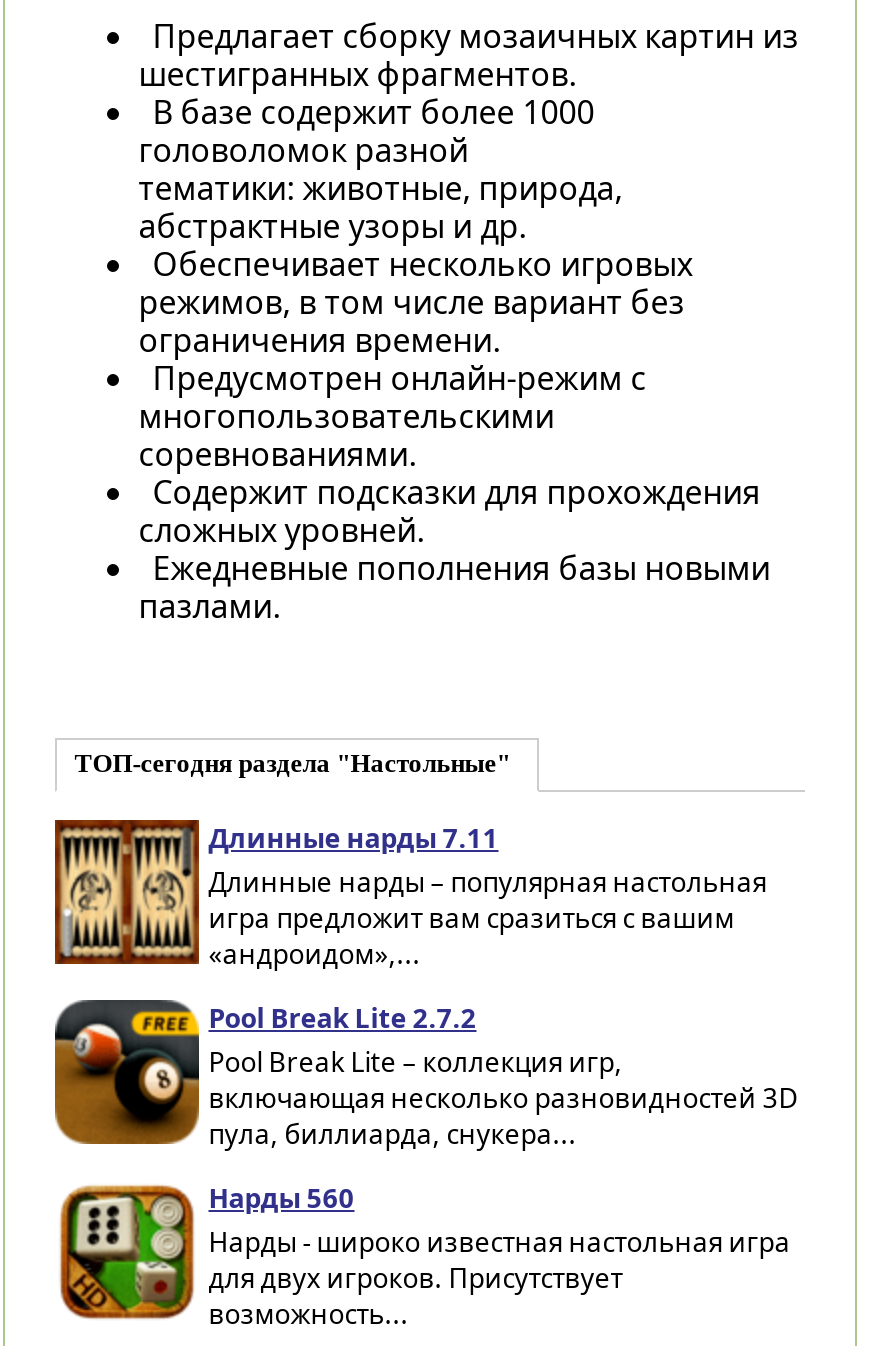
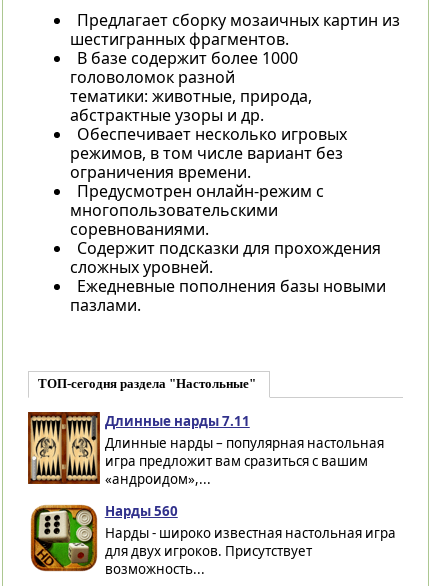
[53,998,799,1152] [image] | Pool Break Lite 2.7.2 | Pool Break Lite – коллекция игр, | включающая несколько разновидностей 3D | пула, биллиарда, снукера... -> none

